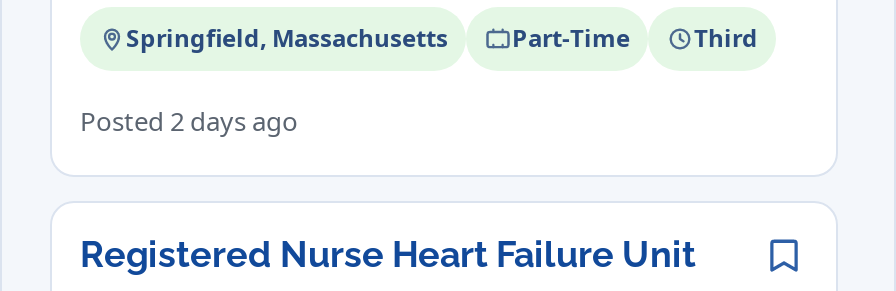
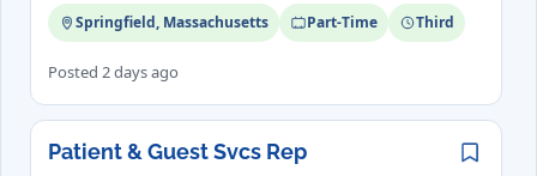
[80,233,696,275] Registered Nurse Heart Failure Unit -> [48,139,307,164] Patient & Guest Svcs Rep

